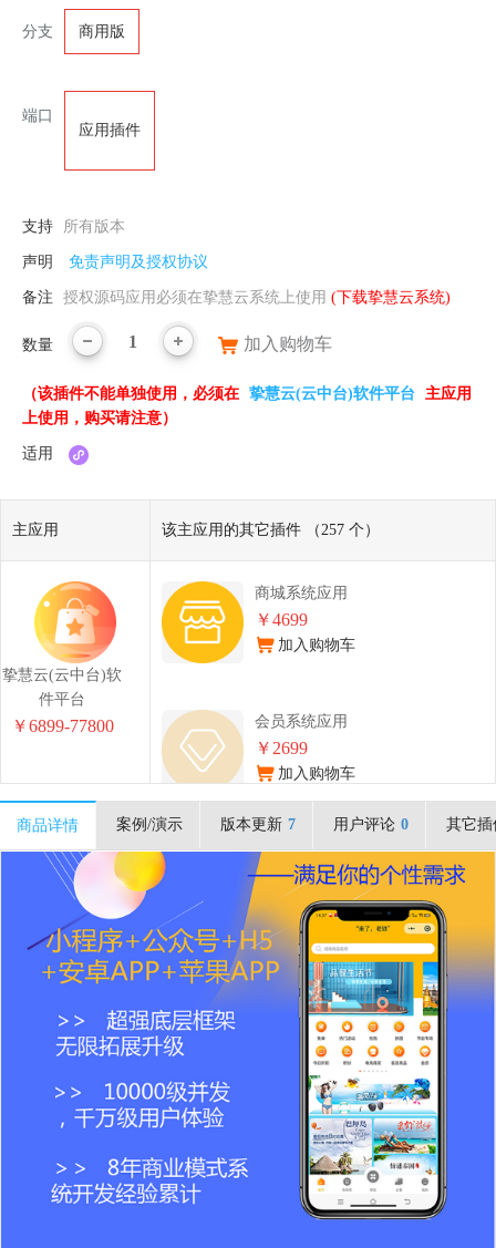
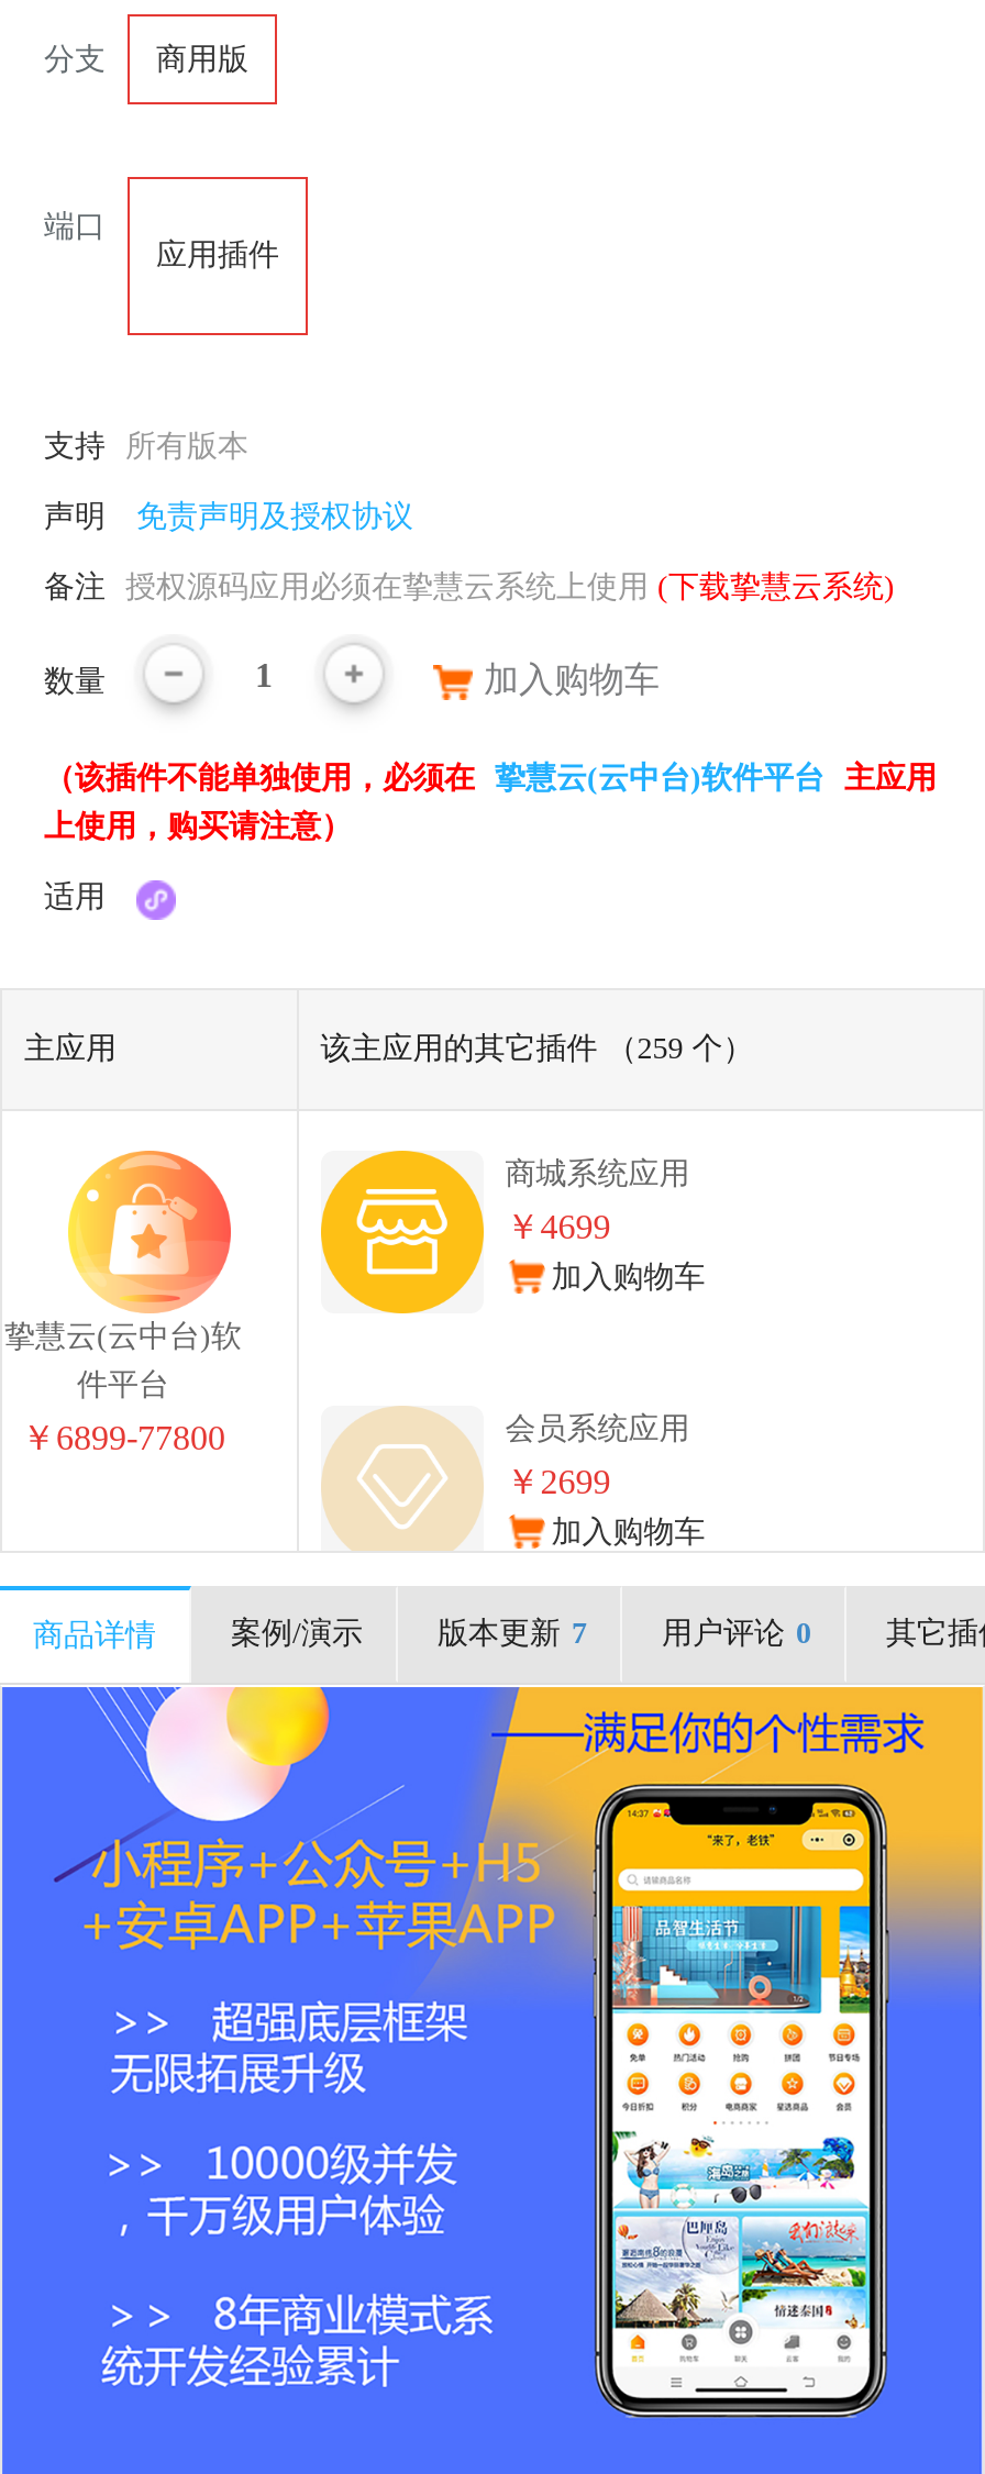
[161,521,380,538] 该主应用的其它插件 （257 个） -> [321,1032,754,1065] 该主应用的其它插件 （259 个）

